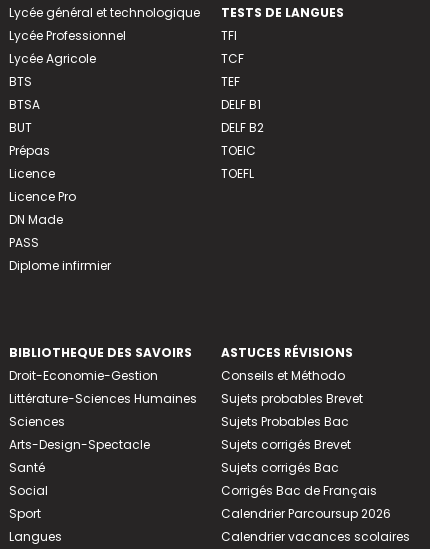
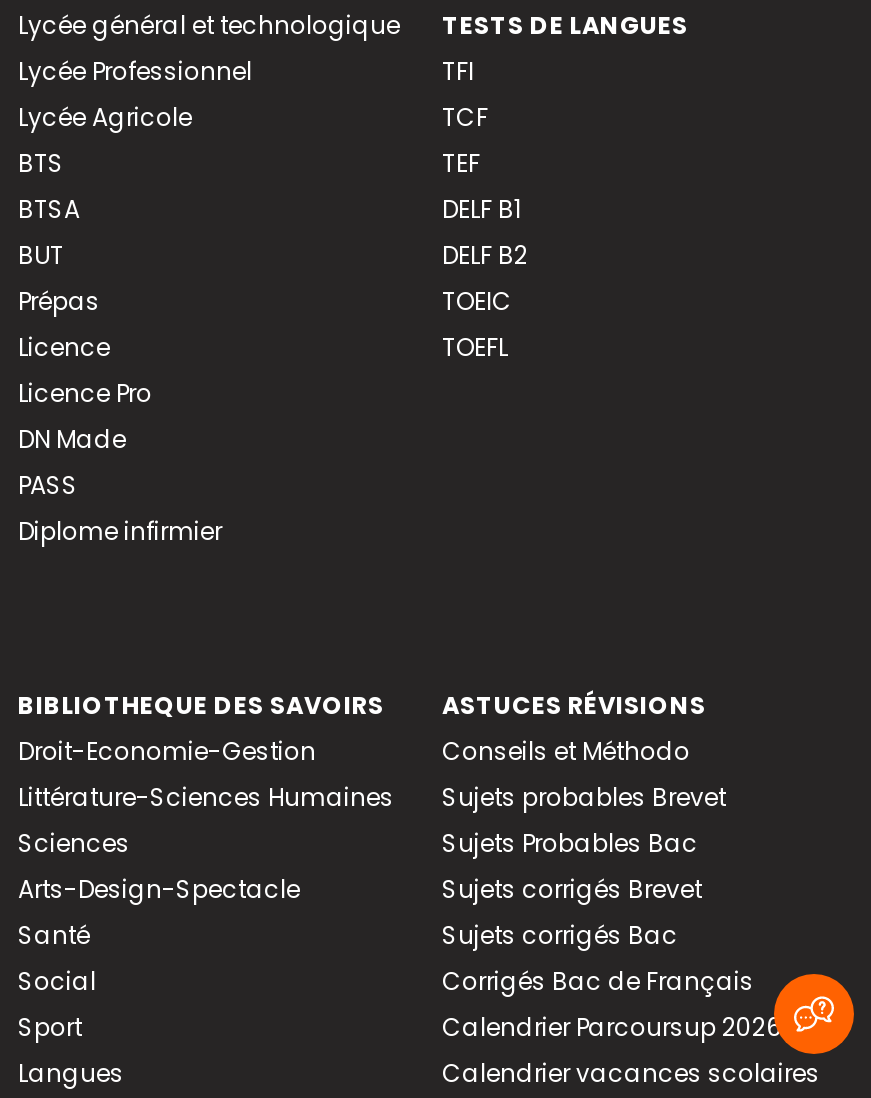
none -> [772,972,856,1054] [image]

